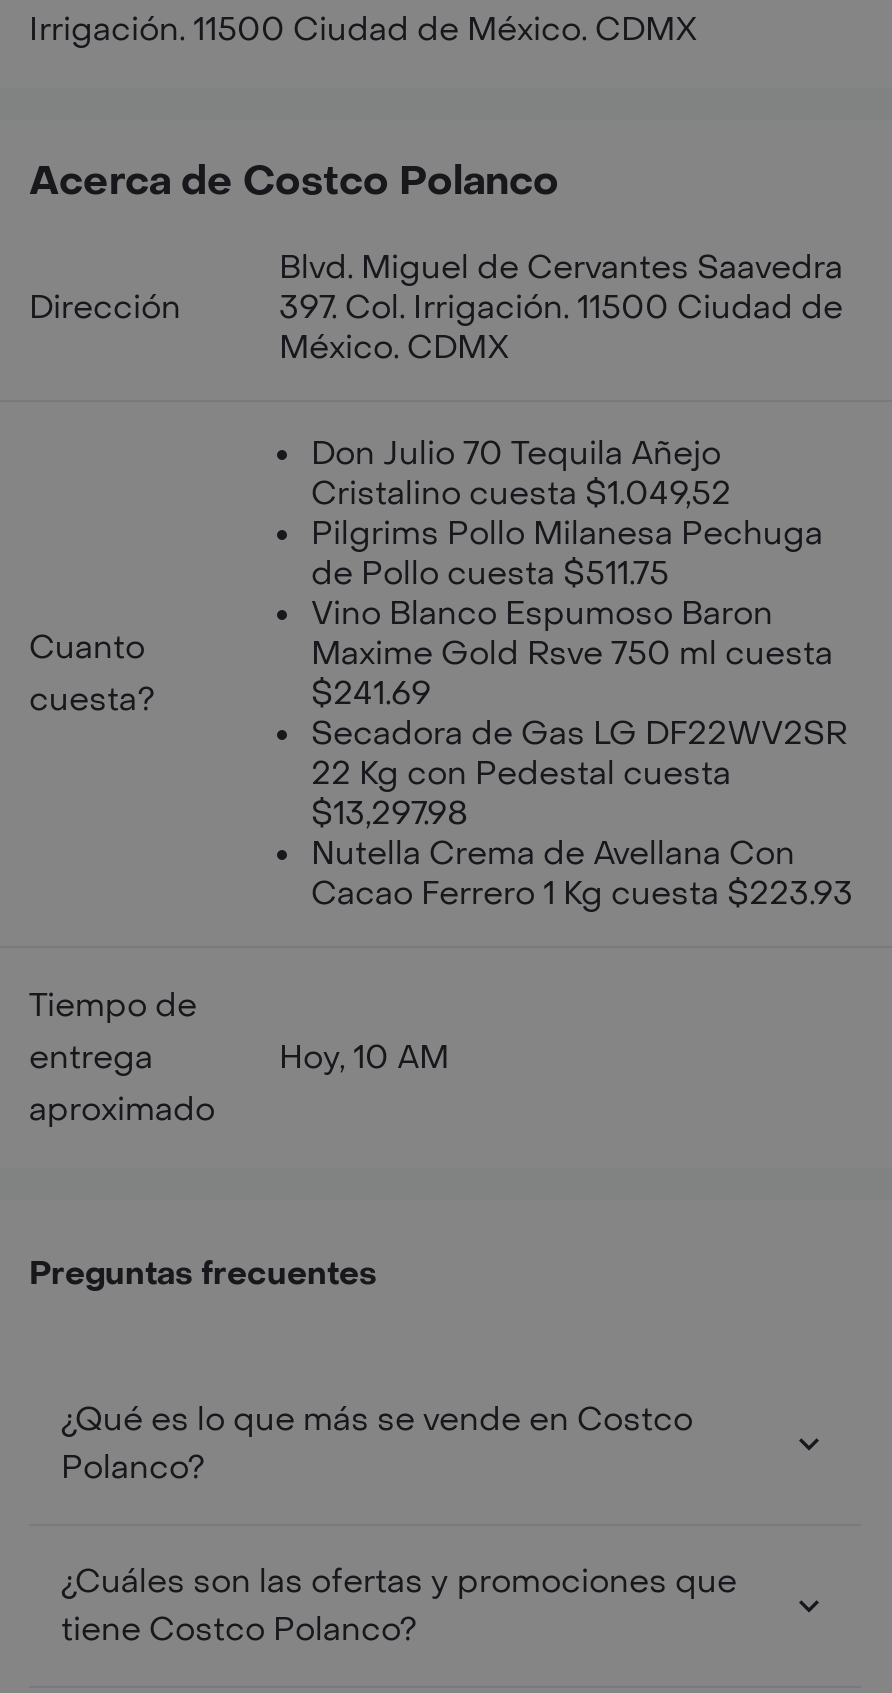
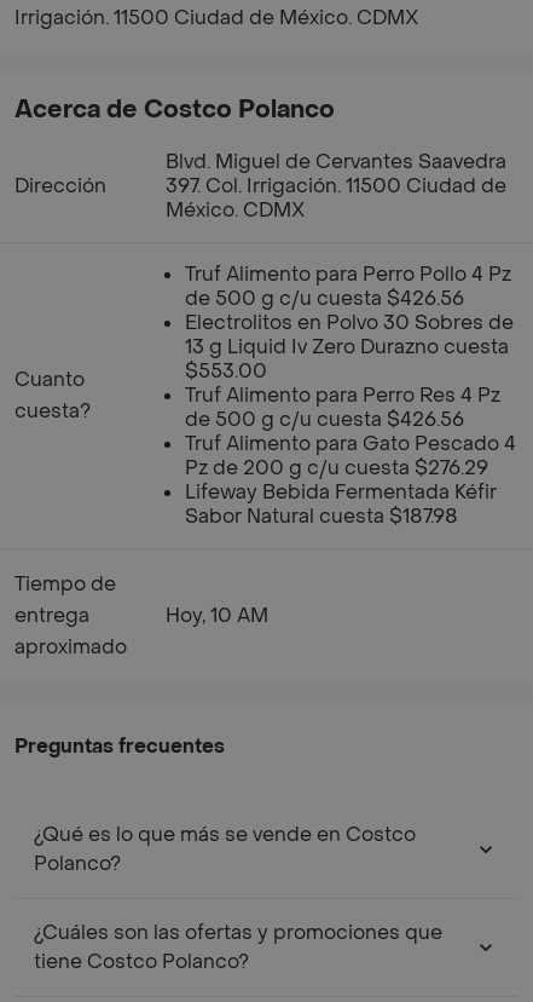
[311,432,853,914] Don Julio 70 Tequila Añejo | Cristalino cuesta $1.049,52 | Pilgrims Pollo Milanesa Pechuga | de Pollo cuesta $511.75 | Vino Blanco Espumoso Baron | Maxime Gold Rsve 750 ml cuesta | $241.69 | Secadora de Gas LG DF22WV2SR | 22 Kg con Pedestal cuesta | $13,297.98 | Nutella Crema de Avellana Con | Cacao Ferrero 1 Kg cuesta $223.93 -> [185,261,516,529] Truf Alimento para Perro Pollo 4 Pz | de 500 g c/u cuesta $426.56 | Electrolitos en Polvo 30 Sobres de | 13 g Liquid Iv Zero Durazno cuesta | $553.00 | Truf Alimento para Perro Res 4 Pz | de 500 g c/u cuesta $426.56 | Truf Alimento para Gato Pescado 4 | Pz de 200 g c/u cuesta $276.29 | Lifeway Bebida Fermentada Kéfir | Sabor Natural cuesta $187.98

